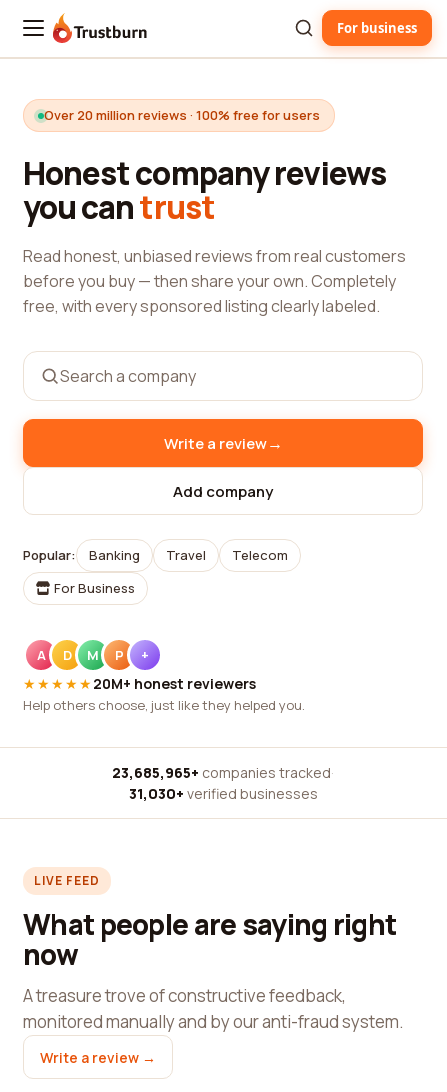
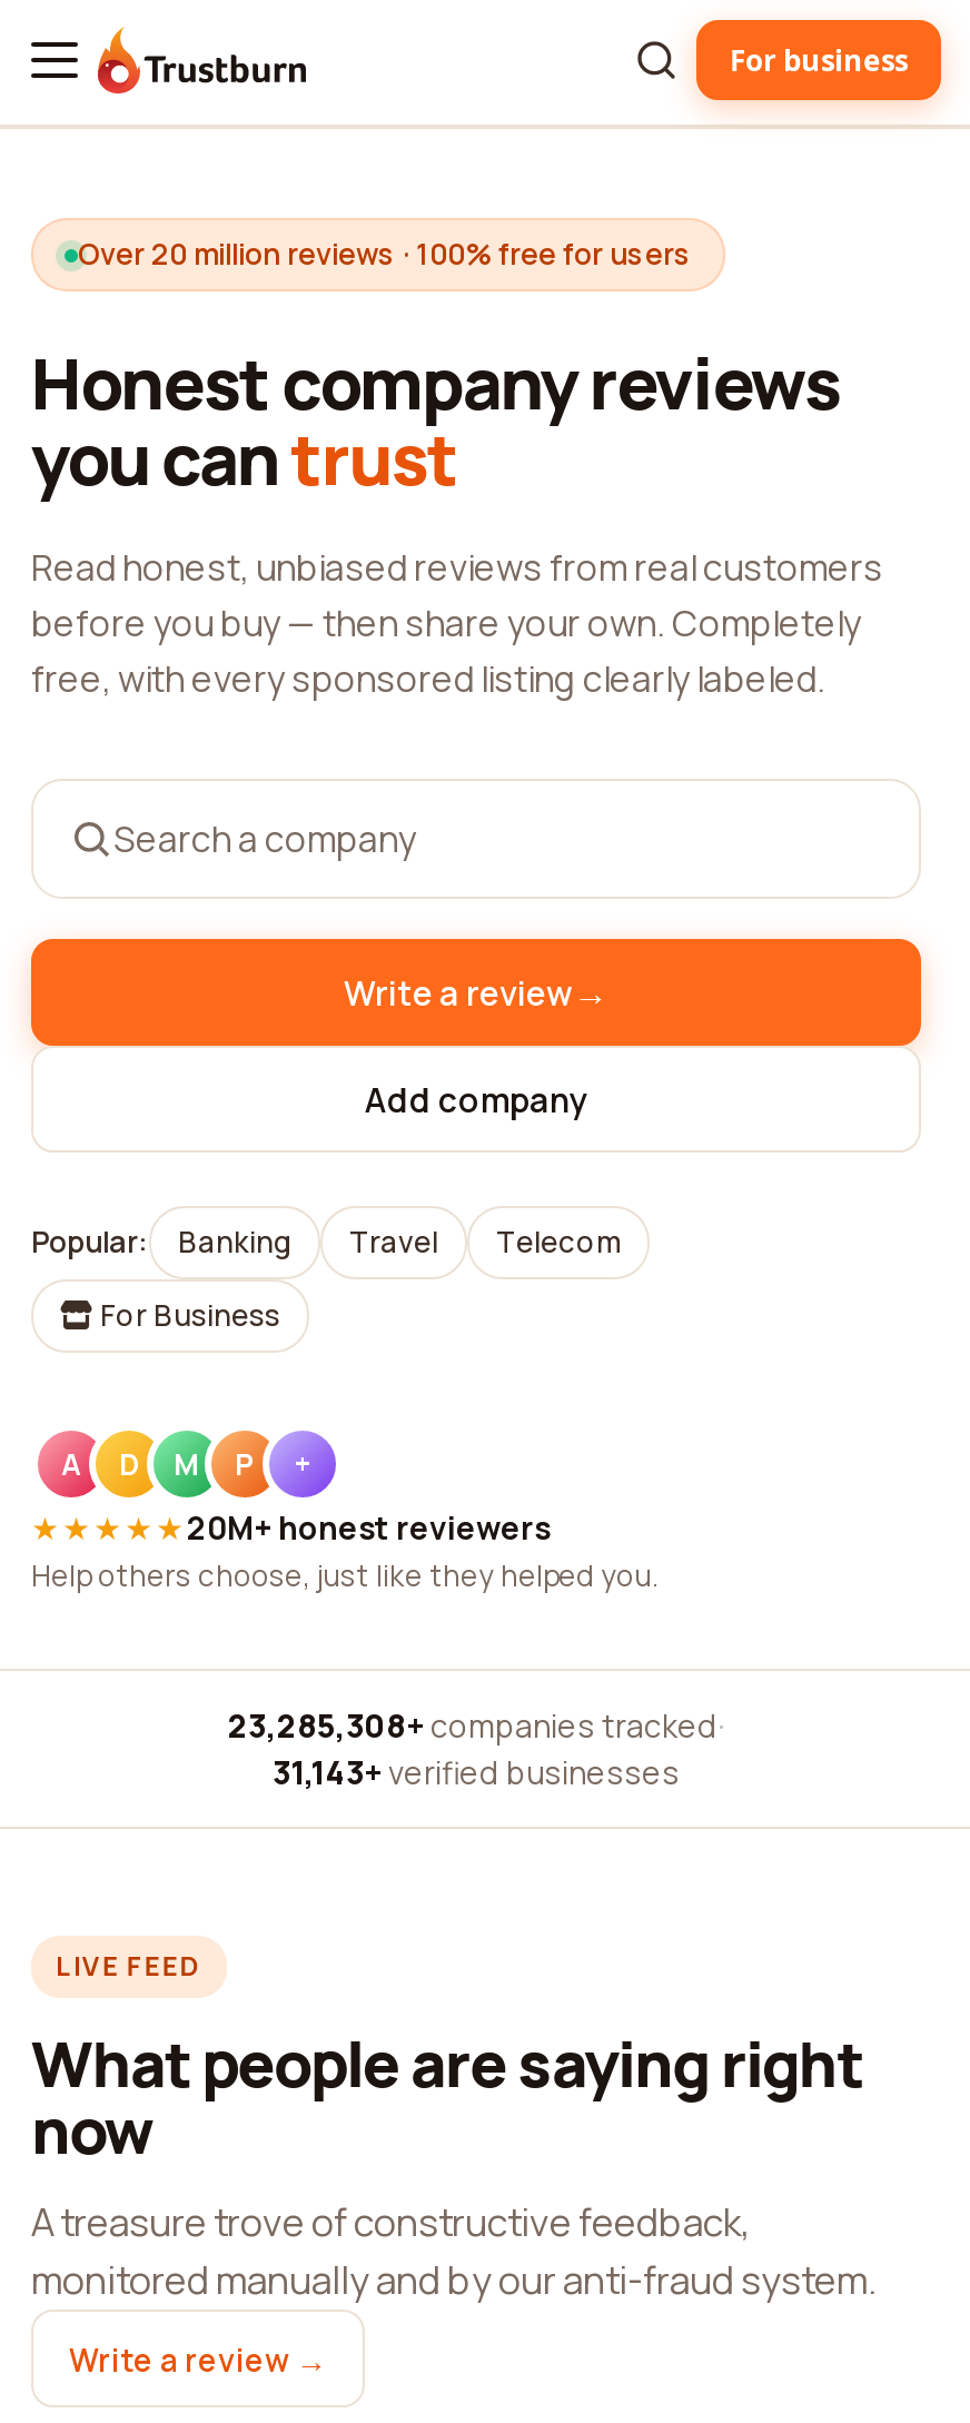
[112,763,334,782] 23,685,965+ companies tracked · -> [228,1704,724,1747] 23,285,308+ companies tracked ·
[128,784,317,803] 31,030+ verified businesses -> [273,1751,680,1793] 31,143+ verified businesses

